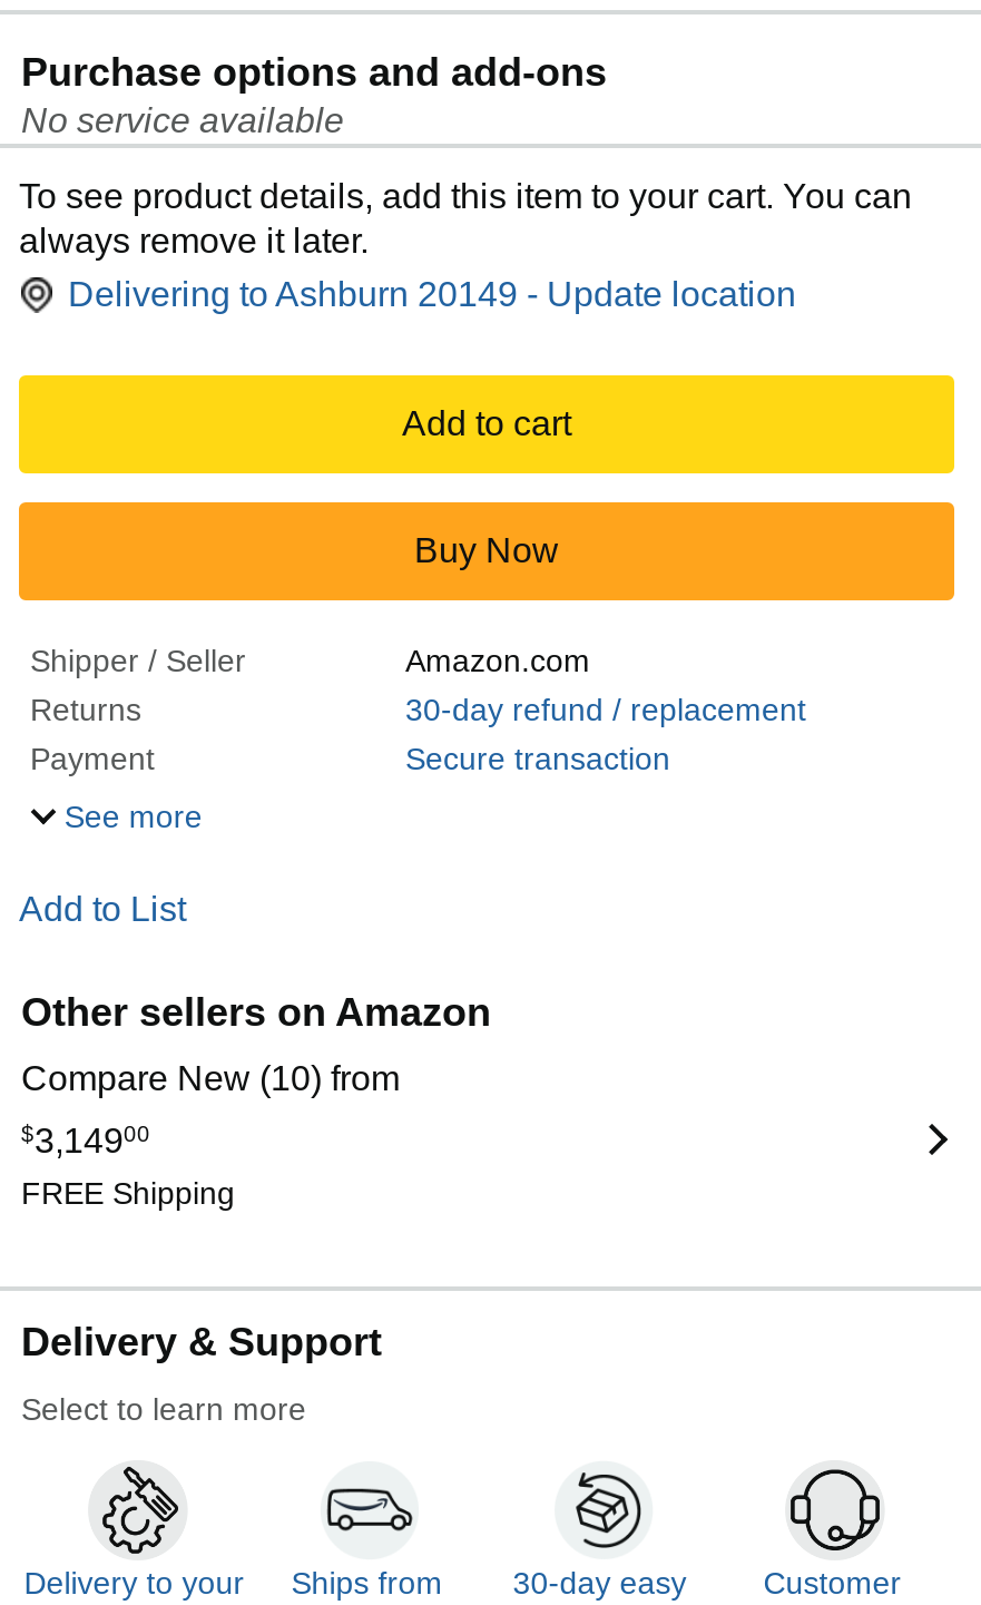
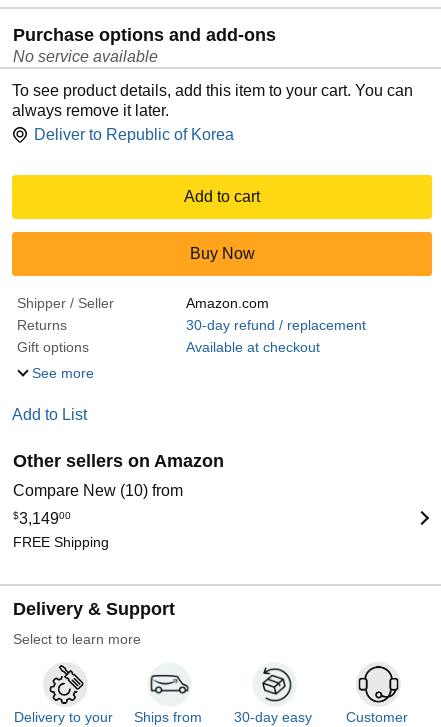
[68,275,796,313] Delivering to Ashburn 20149 - Update location -> [34,126,234,143] Deliver to Republic of Korea
[30,741,670,777] Payment | Secure transaction -> [17,339,319,355] Gift options | Available at checkout

